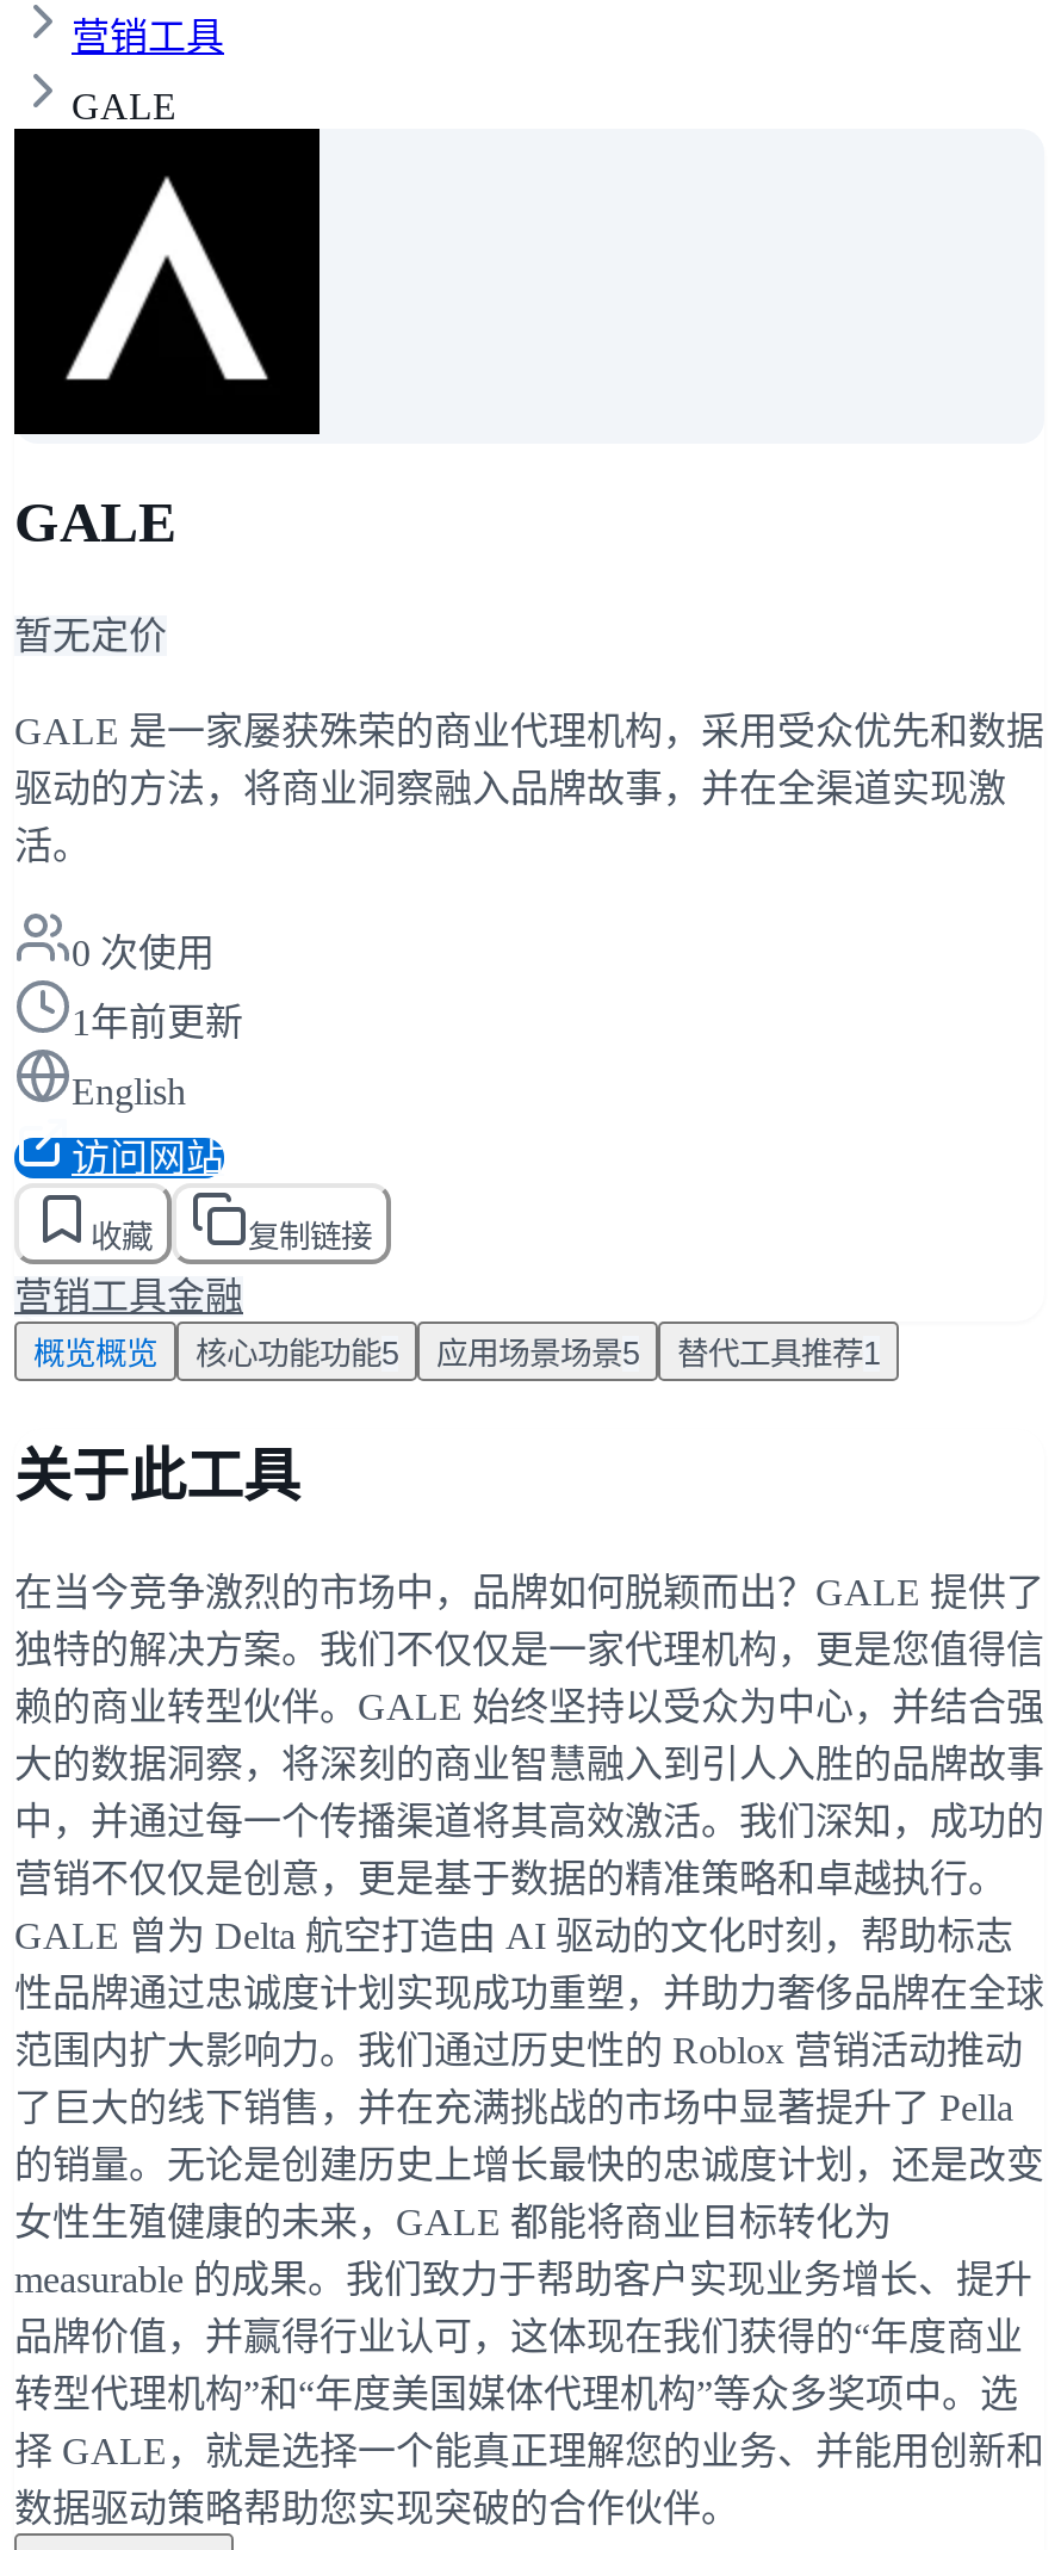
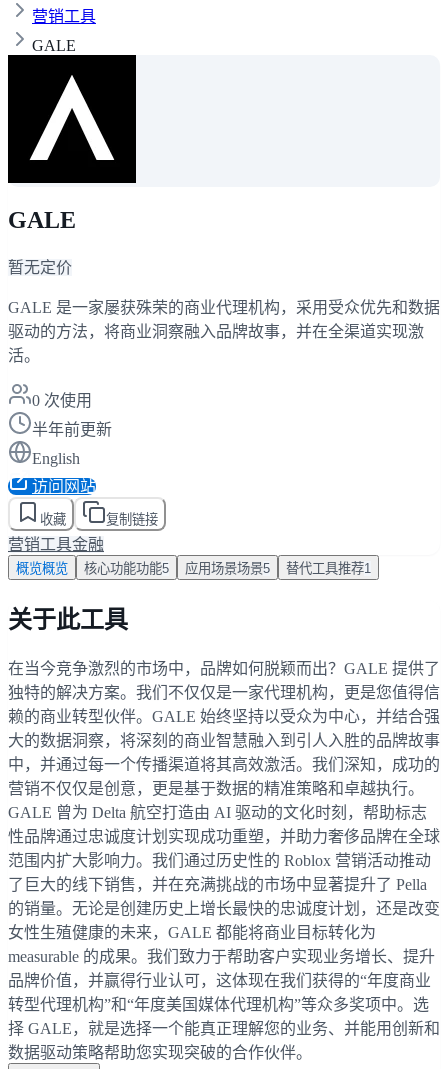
[72,1001,243,1042] 1年前更新 -> [32,421,112,438] 半年前更新

